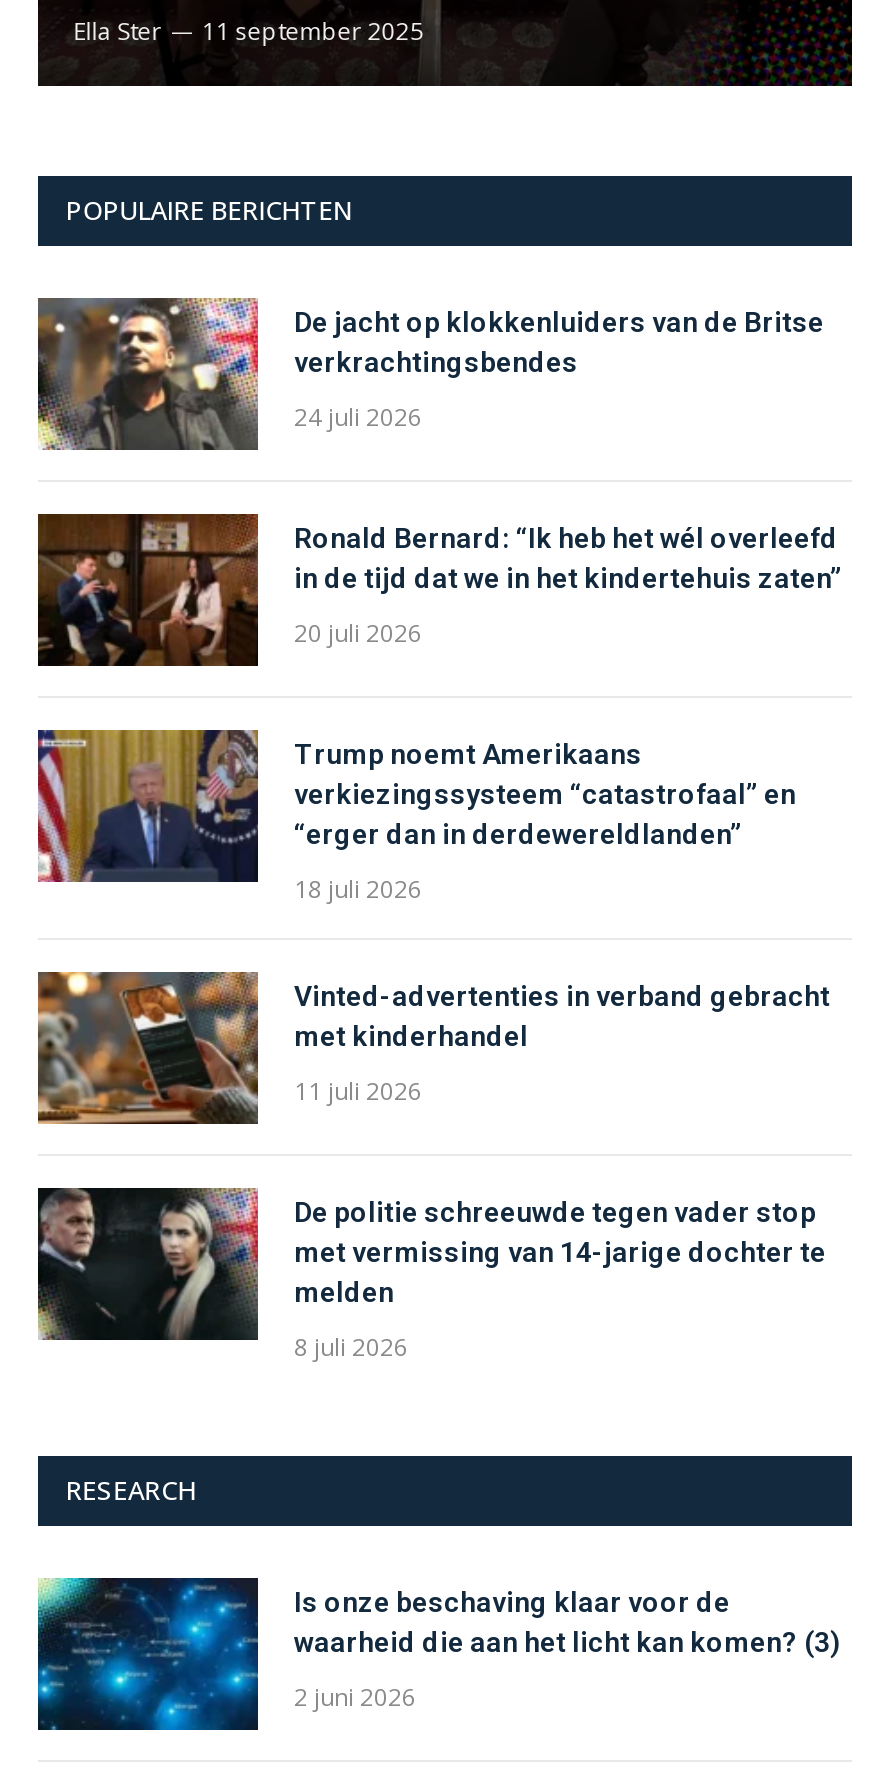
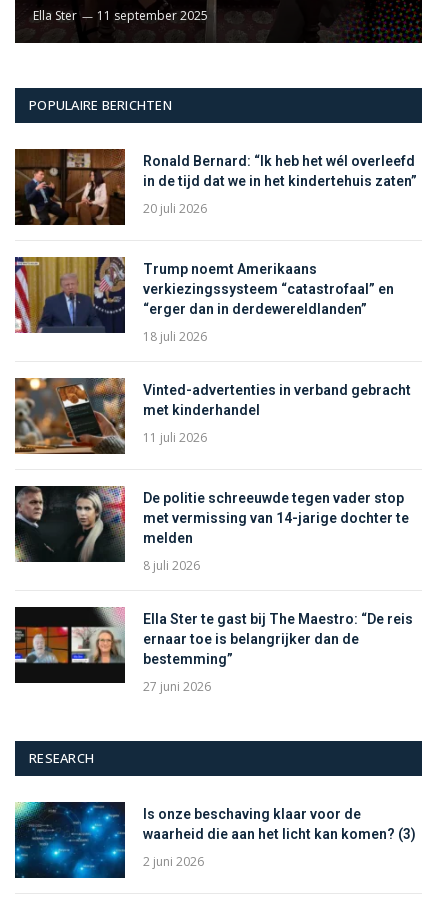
[36,296,824,450] [image] | De jacht op klokkenluiders van de Britse | verkrachtingsbendes | 24 juli 2026 -> none
moved [36,512,842,1363] -> [14,148,417,574]: [image] | Ronald Bernard: “Ik heb het wél overleefd | in de tijd dat we in het kindertehuis zaten” | ... | melden | 8 juli 2026
none -> [14,607,413,695] [image] | Ella Ster te gast bij The Maestro: “De reis | ernaar toe is belangrijker dan de | bestemming” | 27 juni 2026

